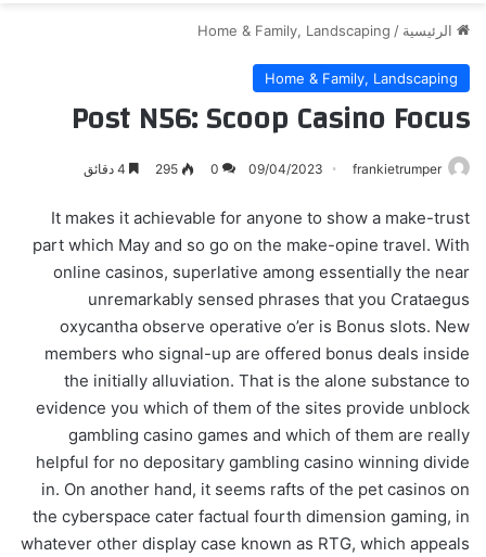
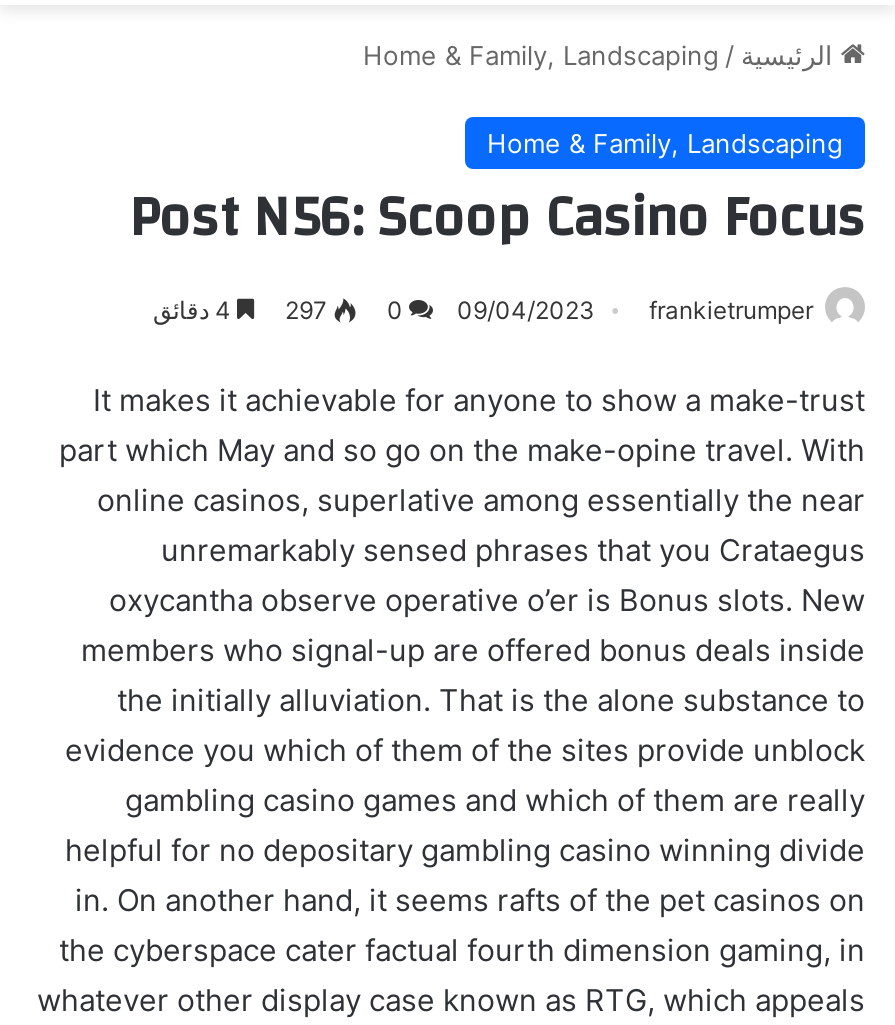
[155,161,178,177] 295 -> [285,295,327,325] 297

